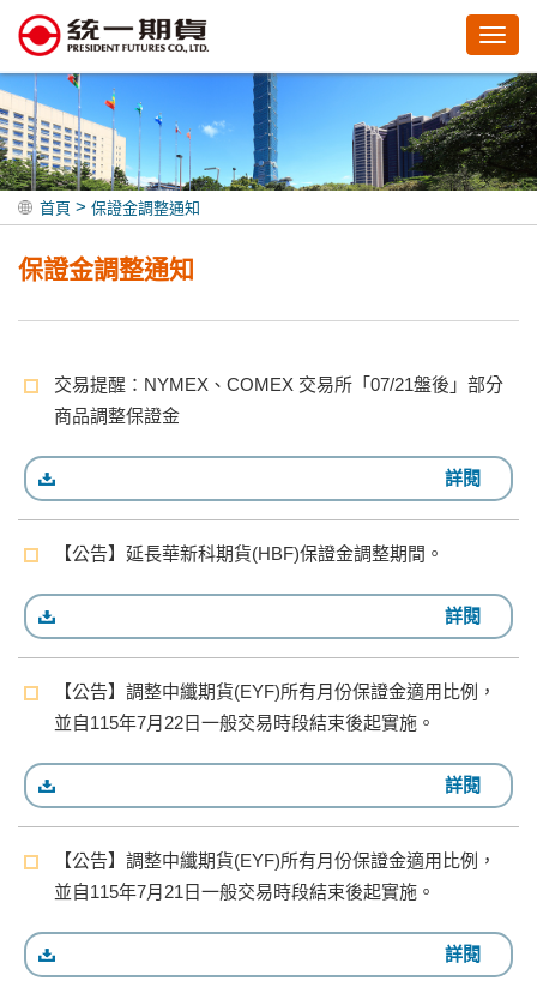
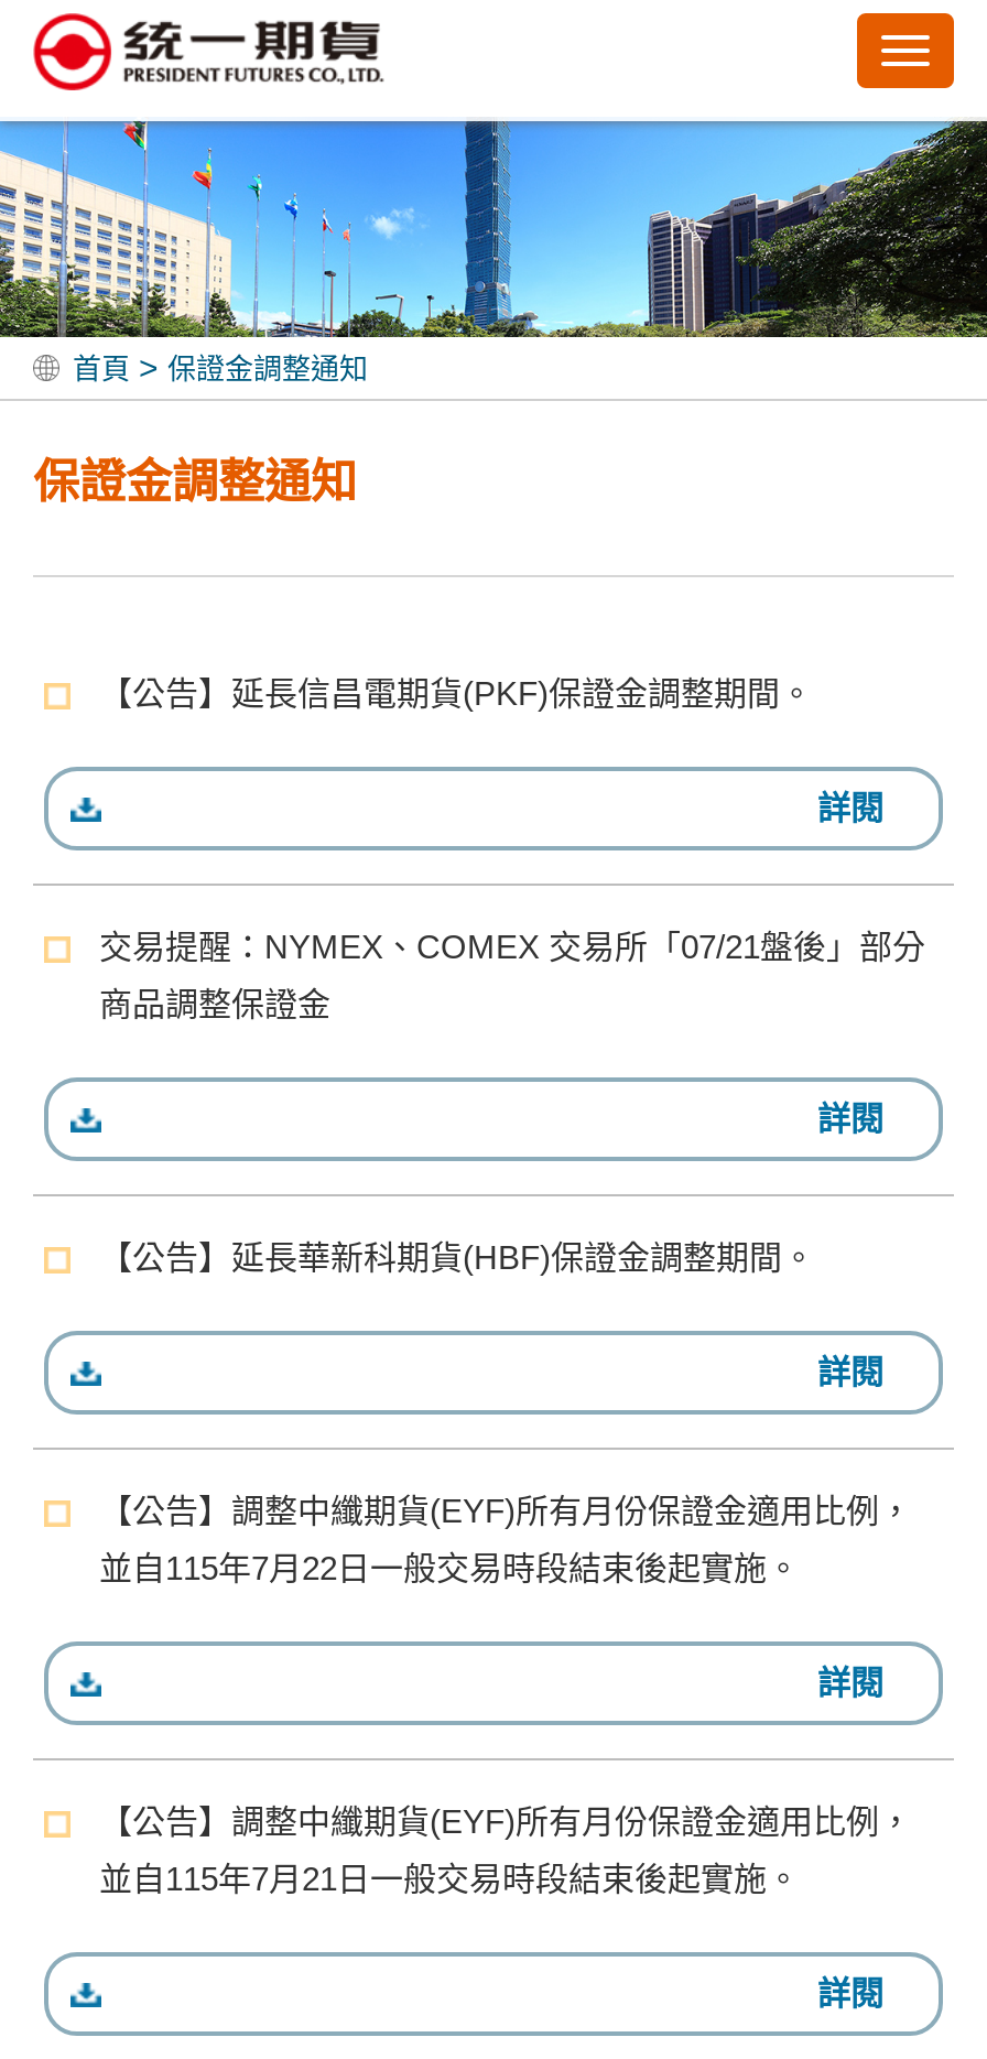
none -> [99,674,883,826] 【公告】延長信昌電期貨(PKF)保證金調整期間。 | 詳閱

